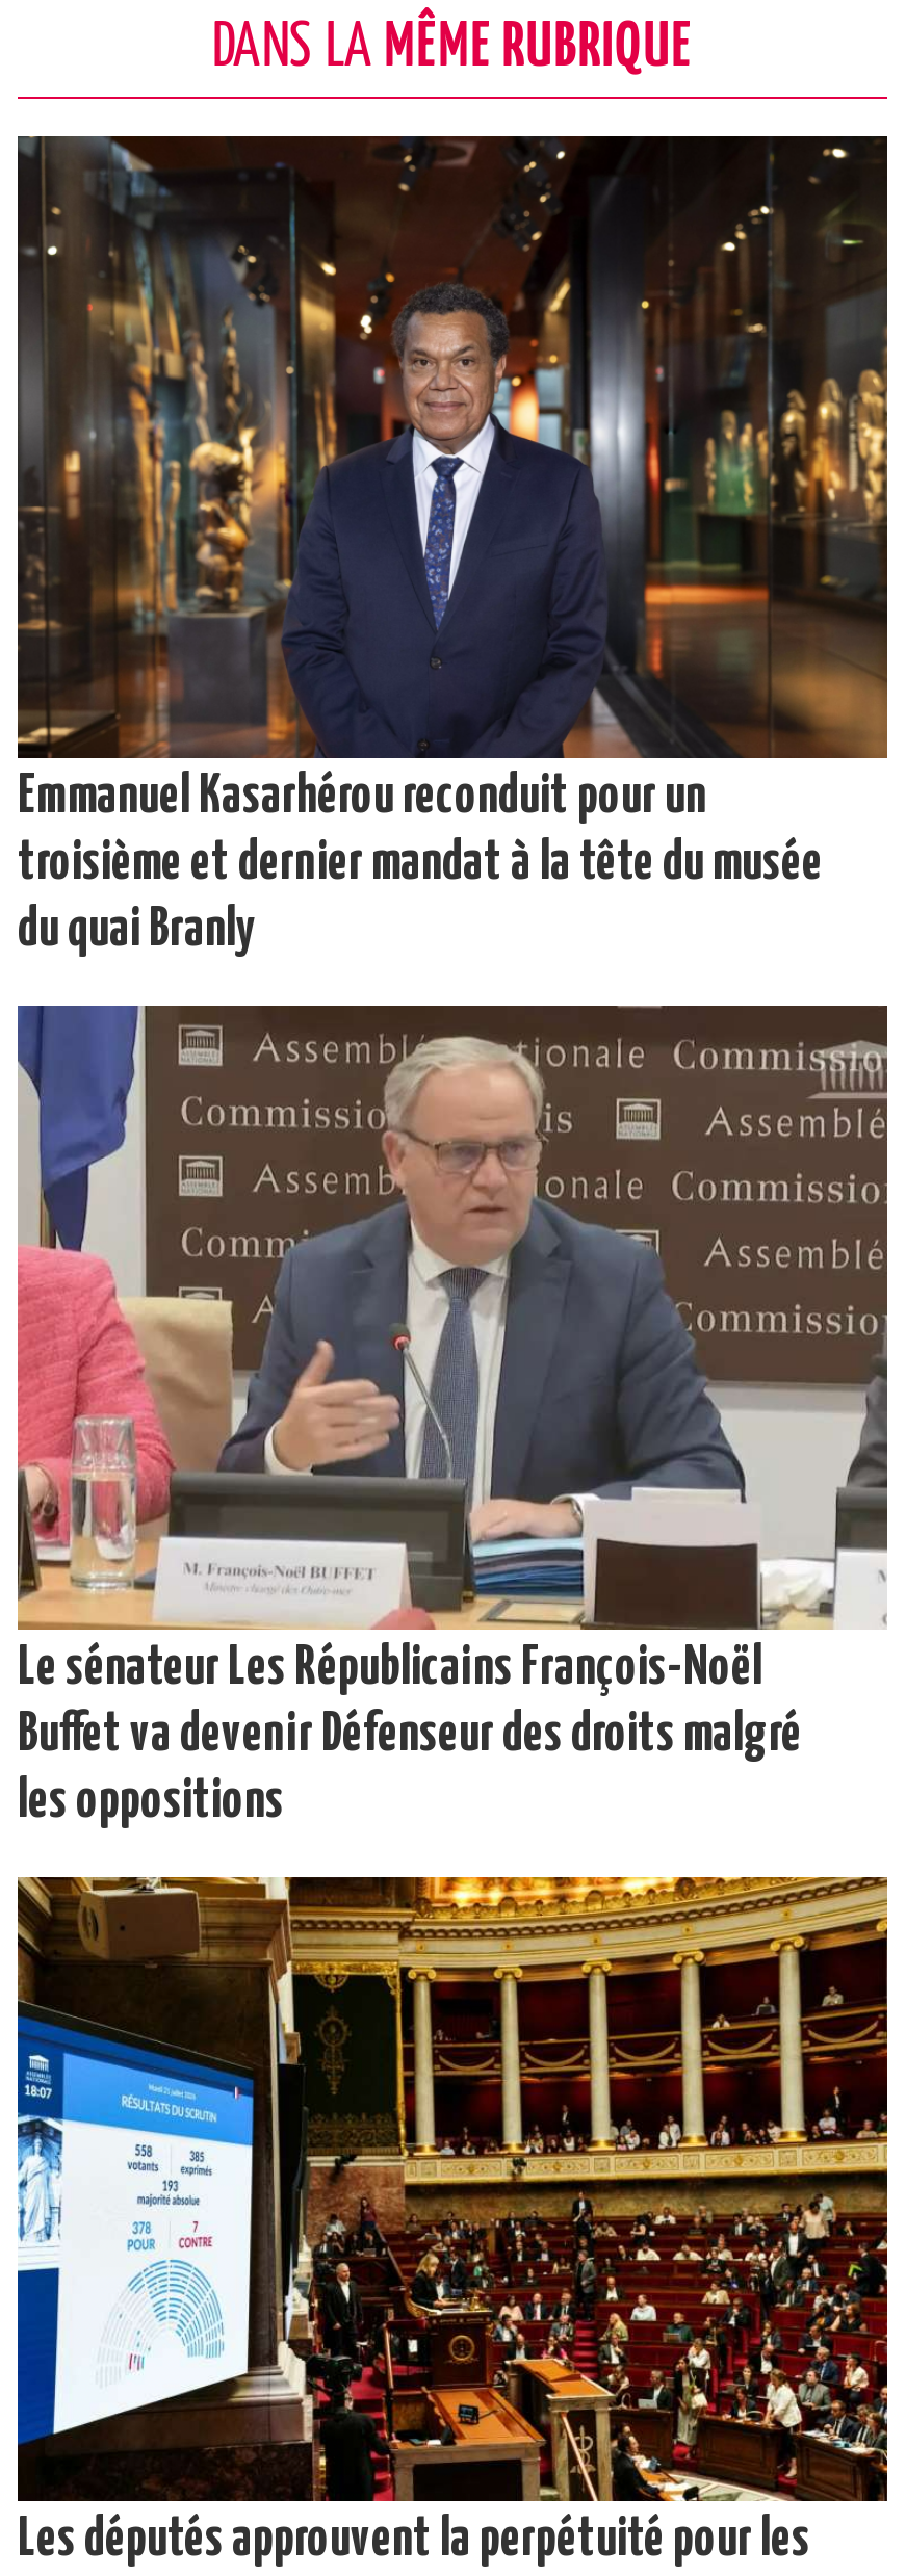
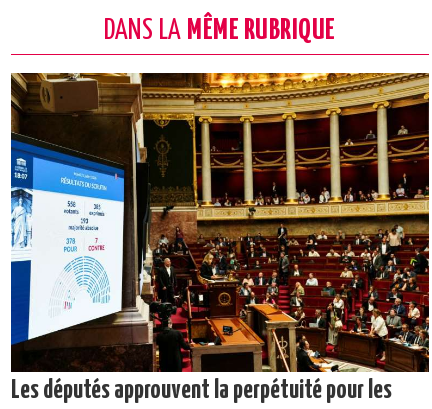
[16,134,889,957] [image] | Emmanuel Kasarhérou reconduit pour un | troisième et dernier mandat à la tête du musée | du quai Branly -> none
[16,1004,889,1828] [image] | Le sénateur Les Républicains François-Noël | Buffet va devenir Défenseur des droits malgré | les oppositions -> none

